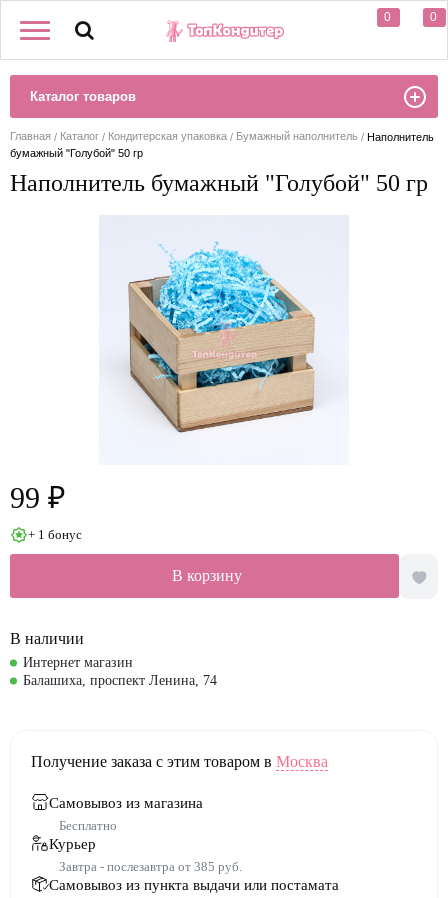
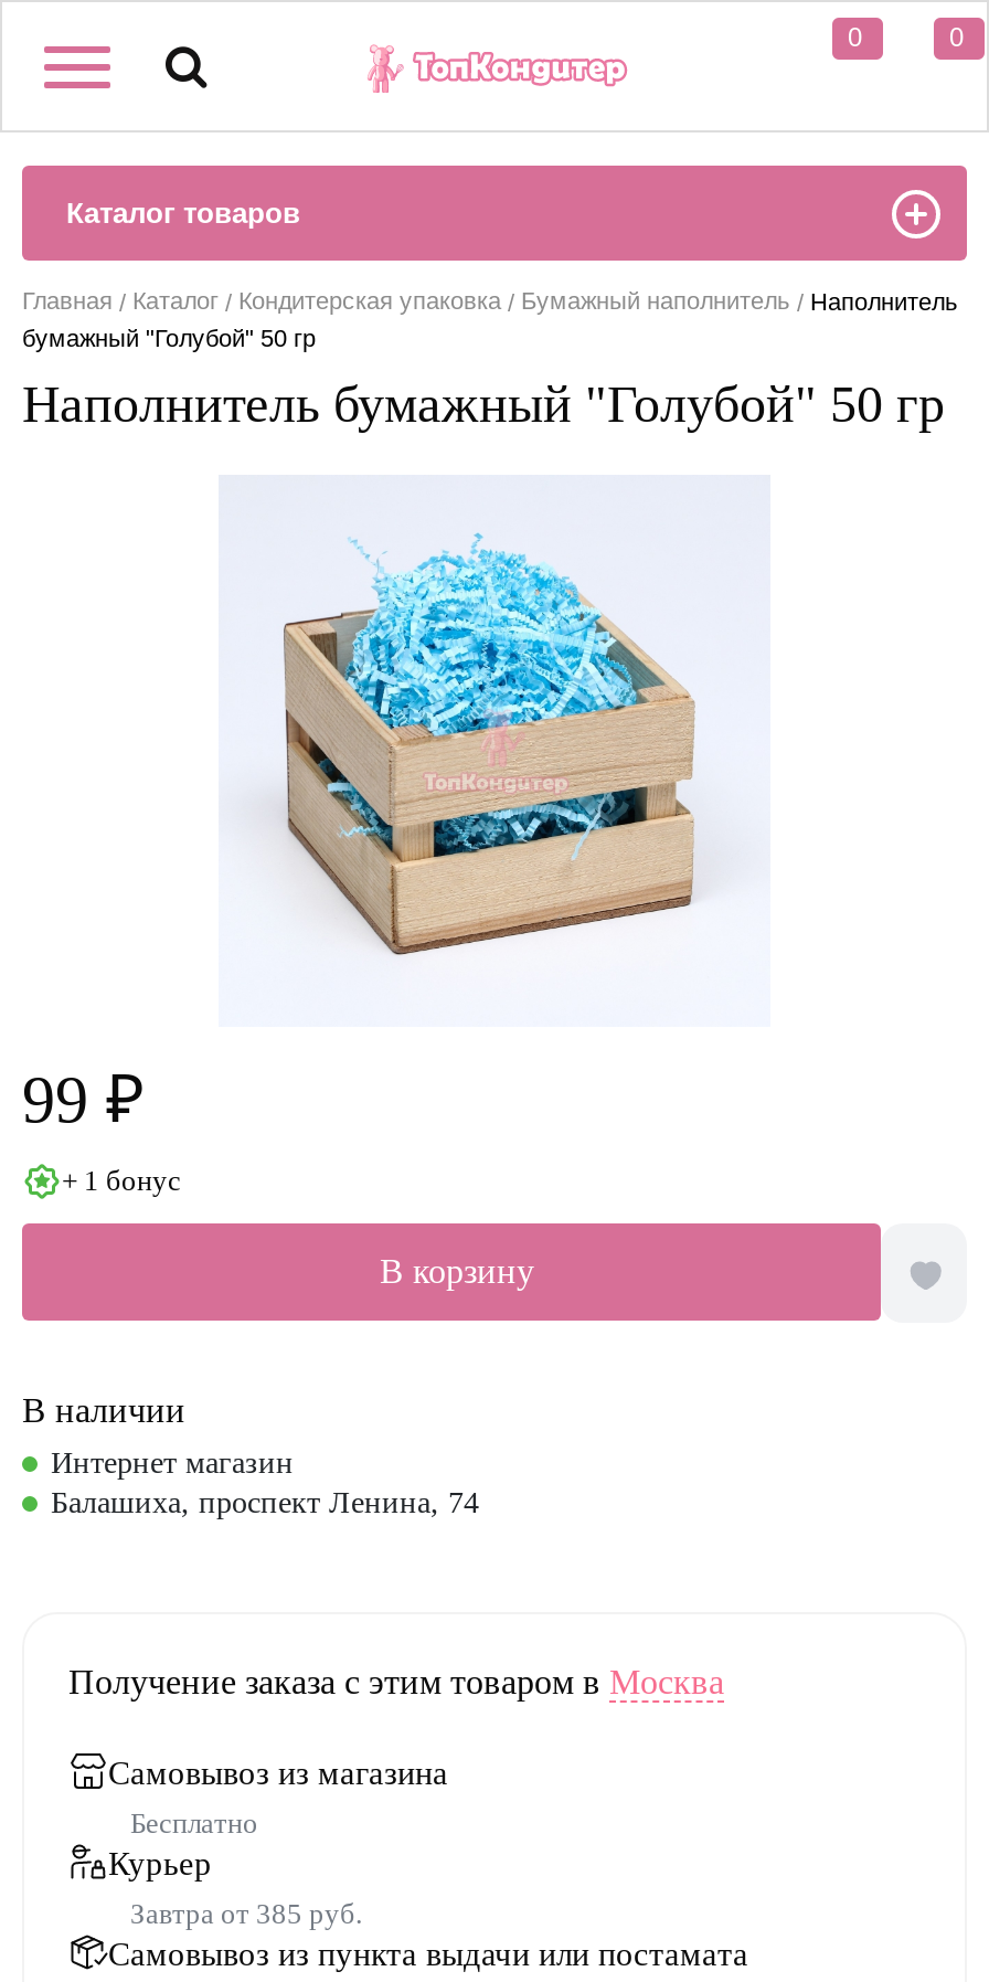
[59,859,242,874] Завтра - послезавтра от 385 руб. -> [130,1897,362,1930] Завтра от 385 руб.

